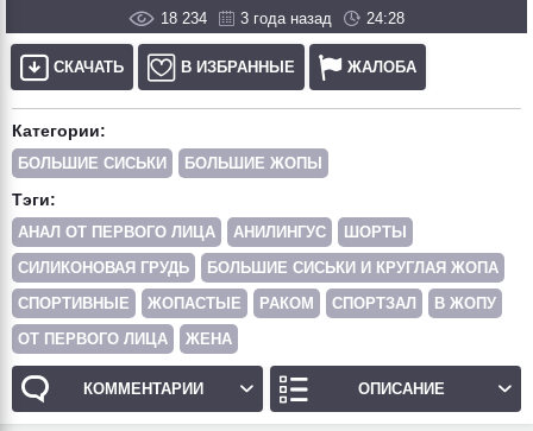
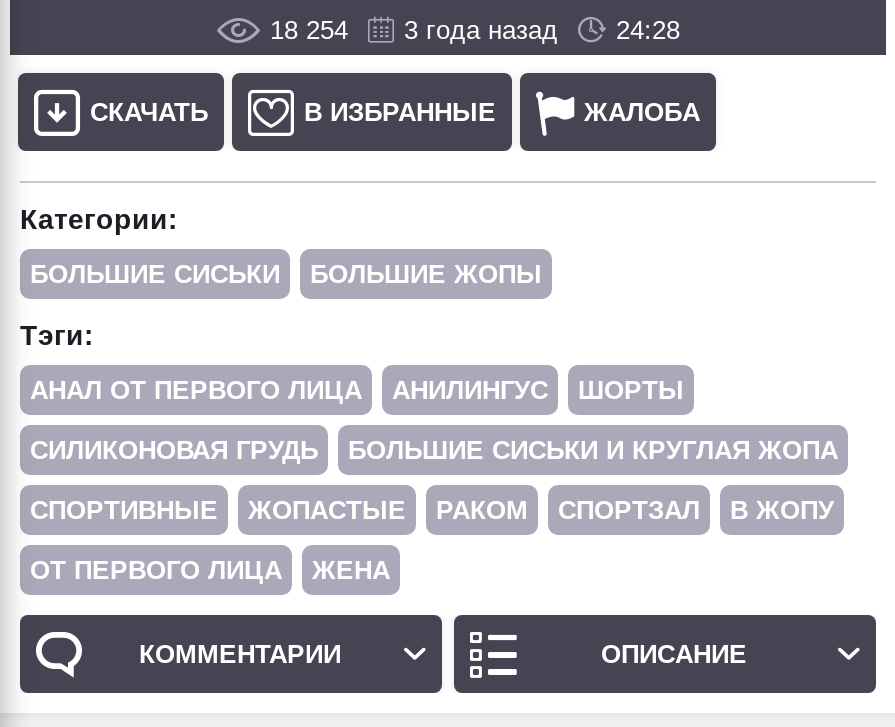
[161,9,207,27] 18 234 -> [270,14,348,44] 18 254

